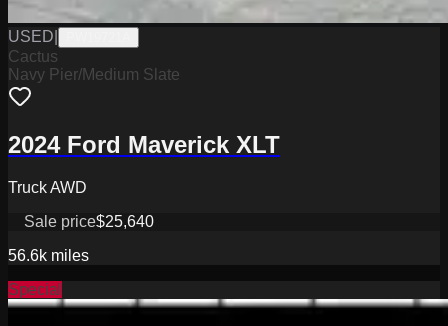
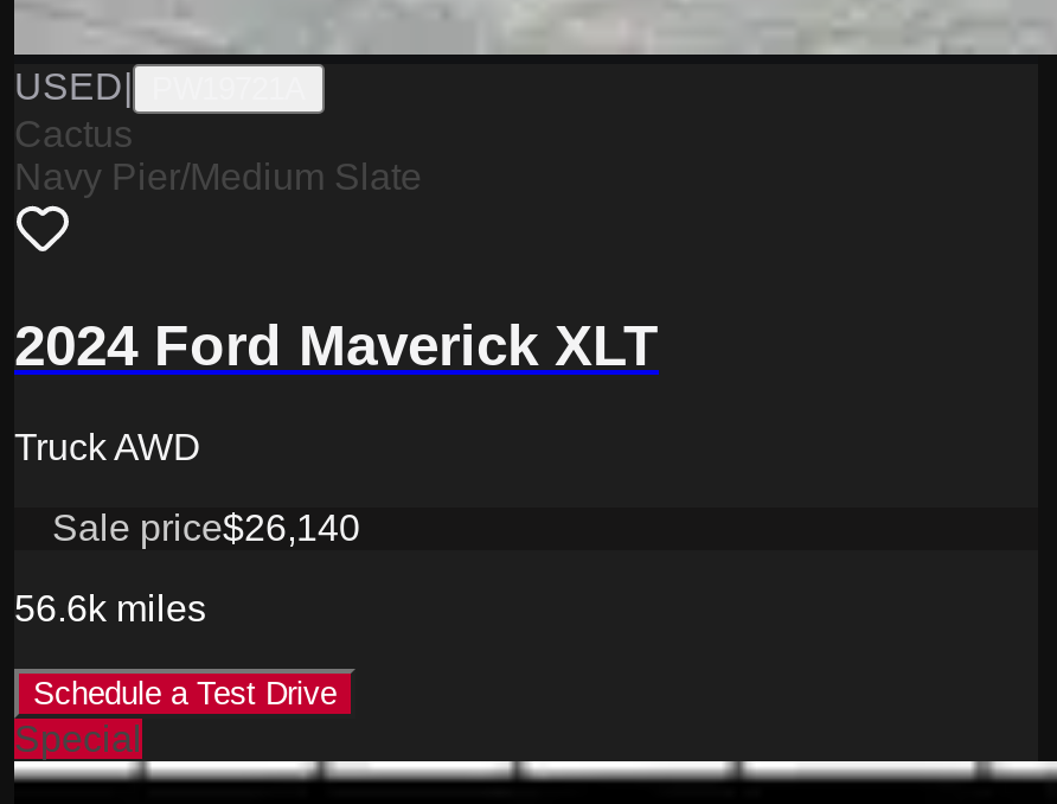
[24,213,154,230] Sale price$25,640 -> [52,506,360,546] Sale price$26,140
none -> [33,674,337,710] Schedule a Test Drive

